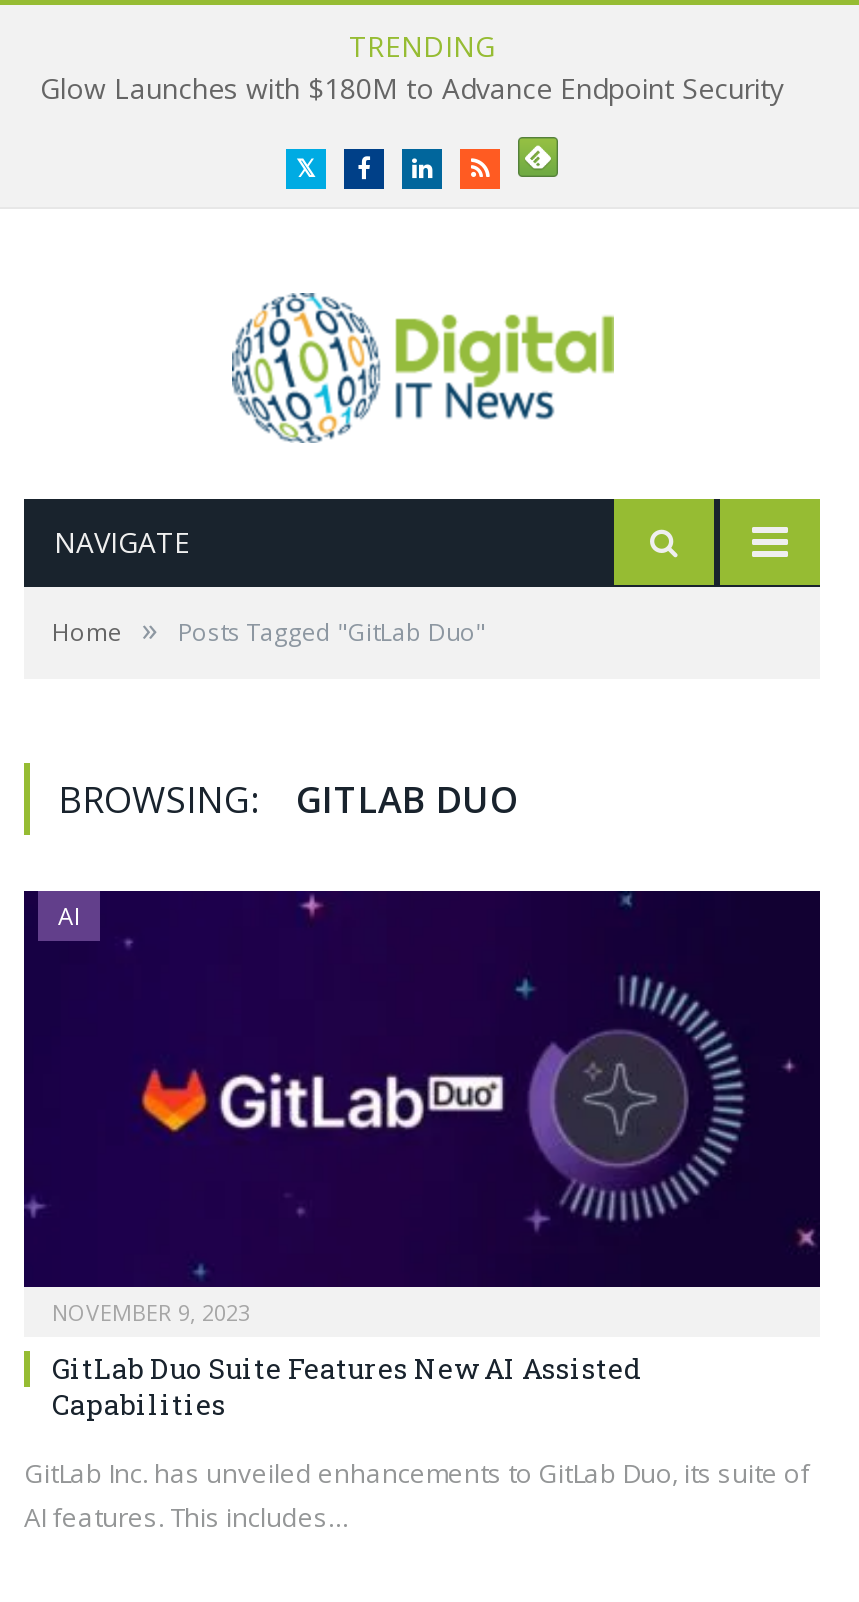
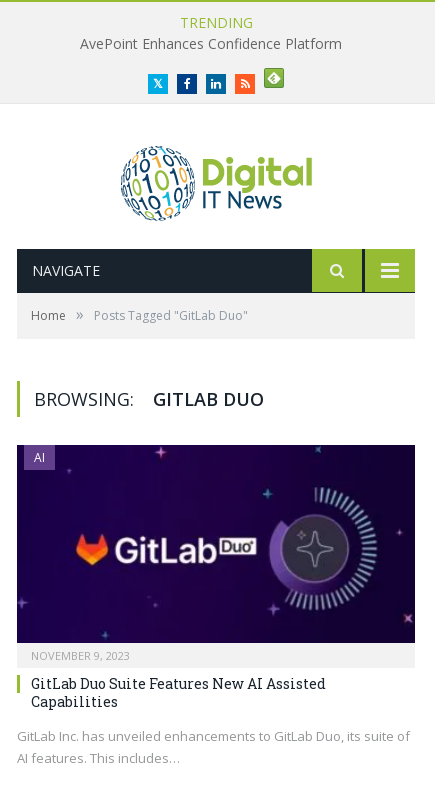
[40,69,784,107] Glow Launches with $180M to Advance Endpoint Security -> [80,34,342,53] AvePoint Enhances Confidence Platform

